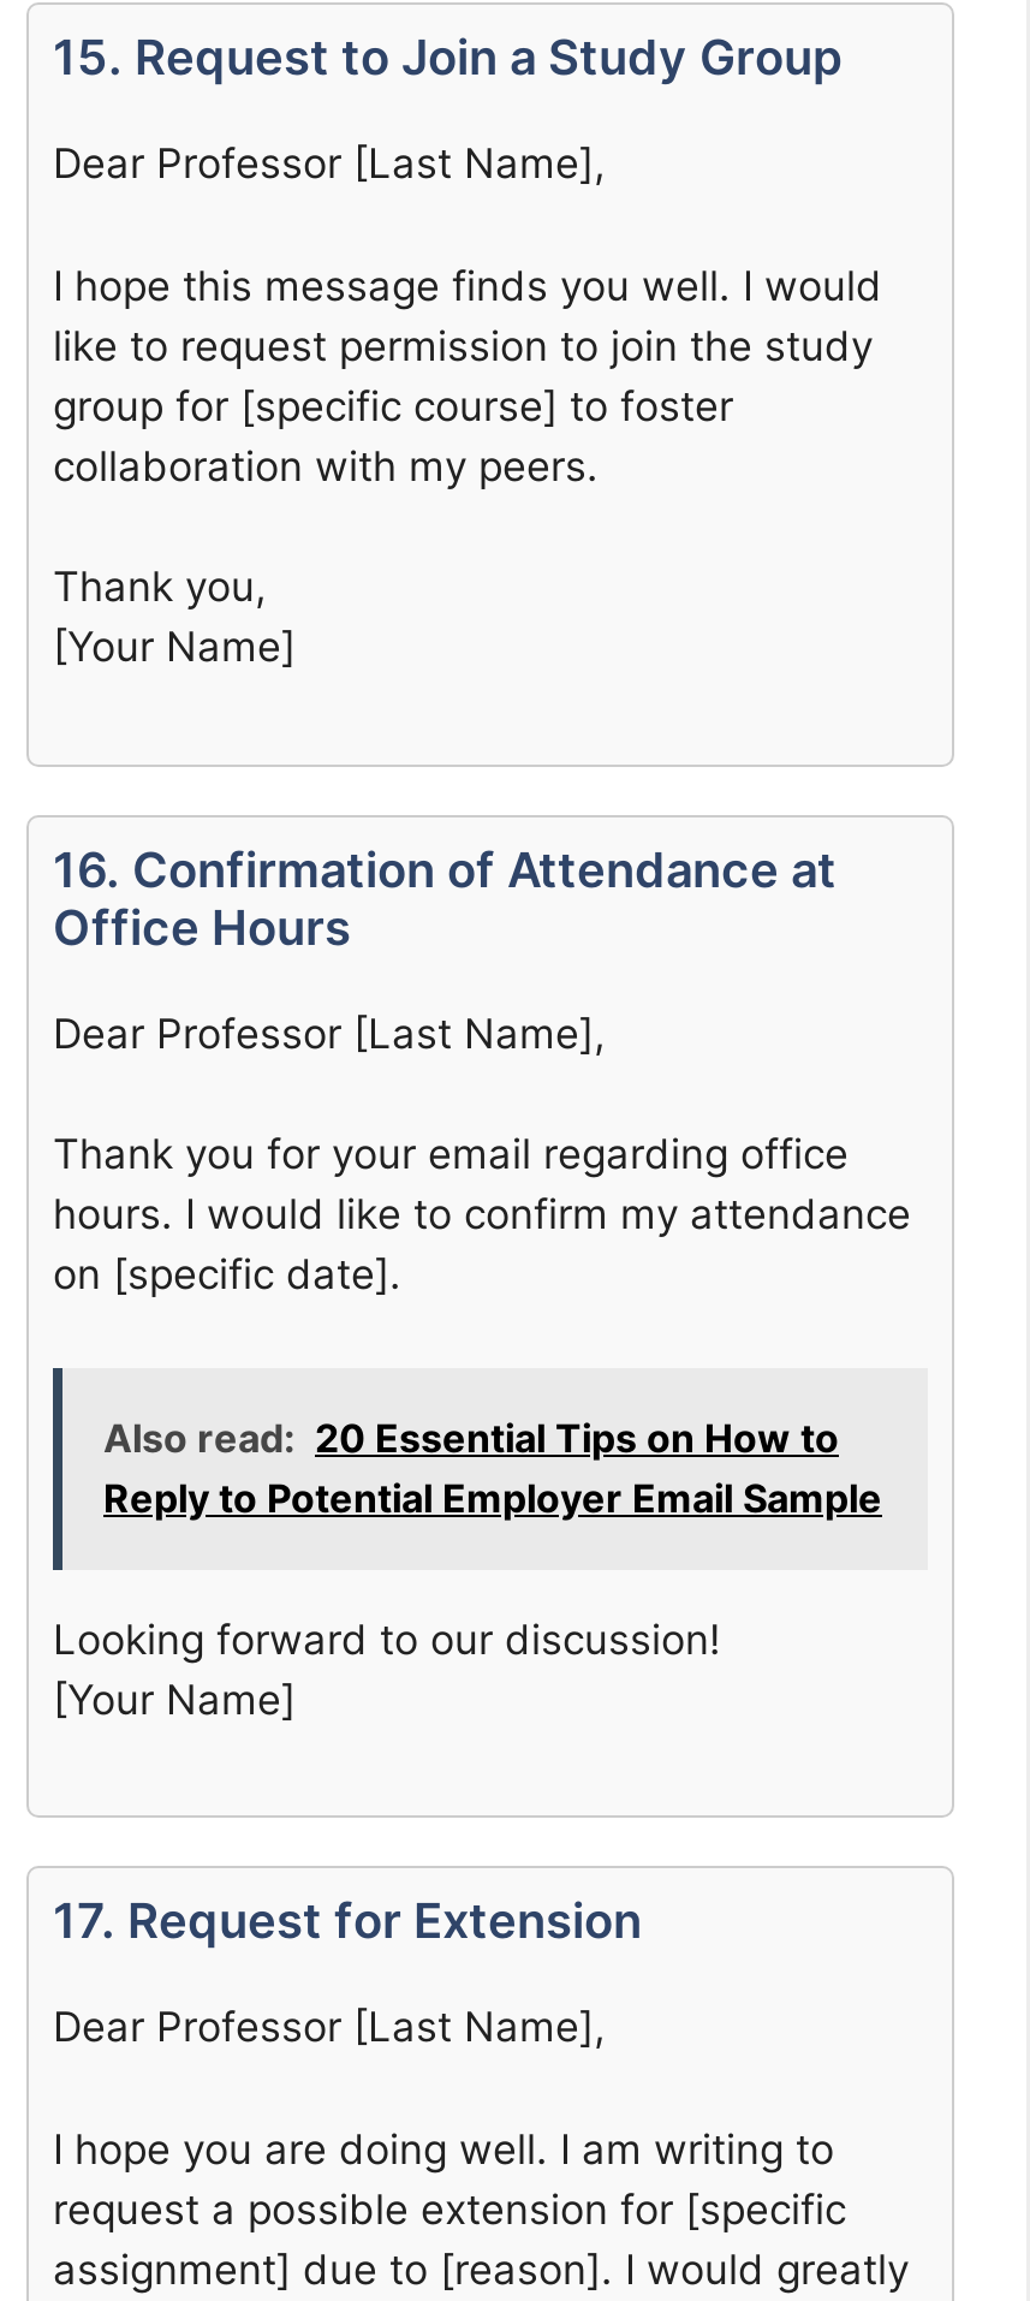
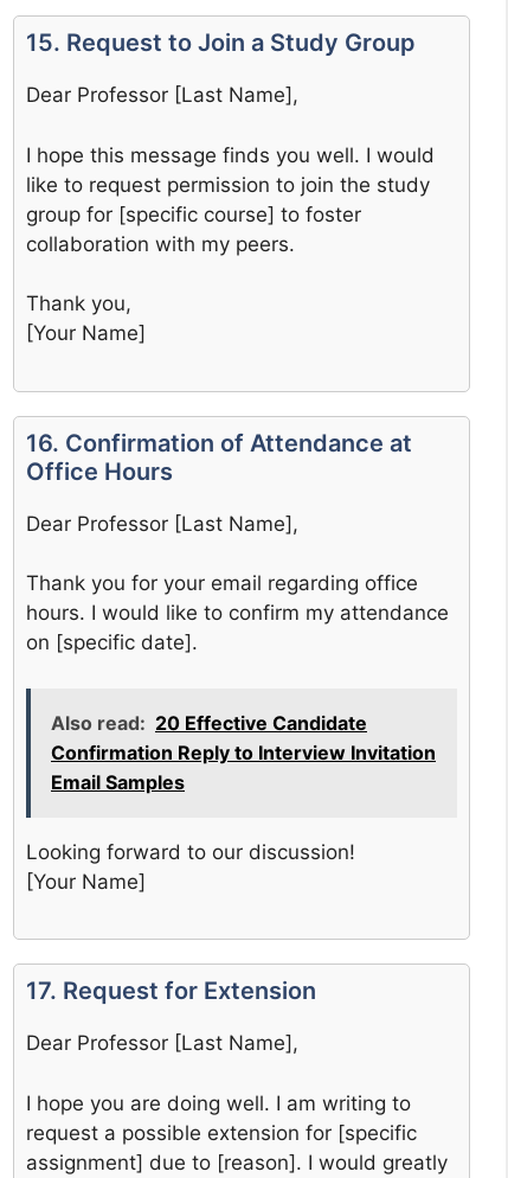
[103,1413,882,1521] Also read: 20 Essential Tips on How to | Reply to Potential Employer Email Sample -> [51,710,436,793] Also read: 20 Effective Candidate | Confirmation Reply to Interview Invitation | Email Samples

